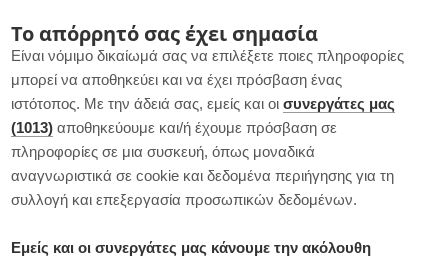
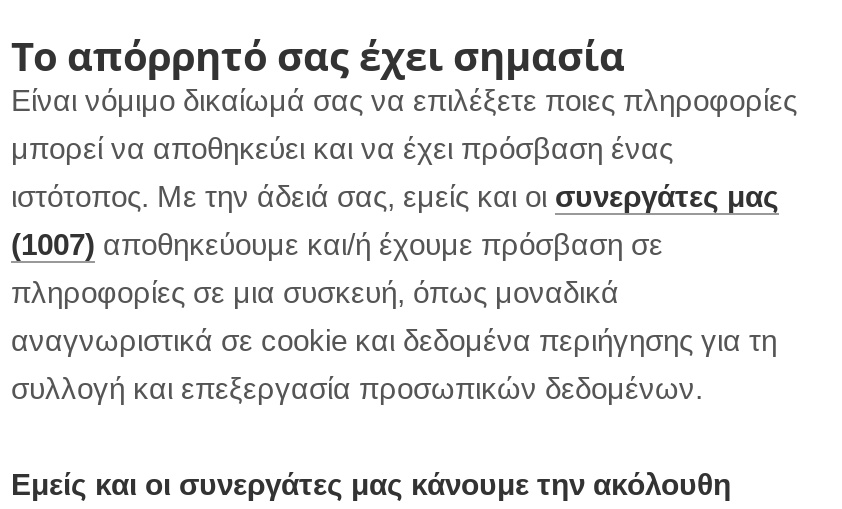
[11,119,337,136] (1013) αποθηκεύουμε και/ή έχουμε πρόσβαση σε -> [11,227,663,261] (1007) αποθηκεύουμε και/ή έχουμε πρόσβαση σε

